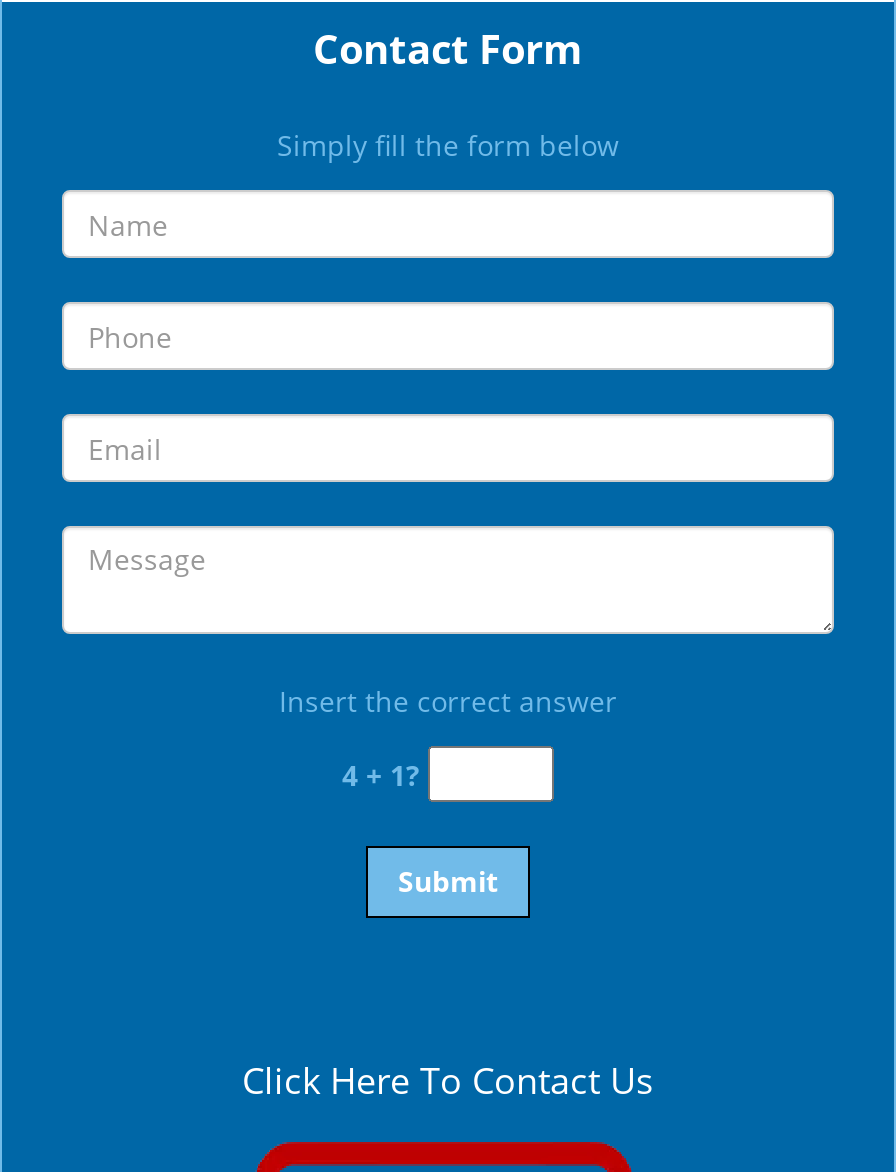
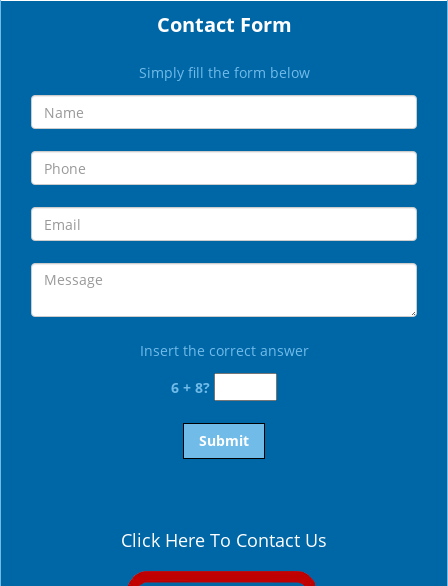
[342,756,420,794] 4 + 1? -> [171,378,210,397] 6 + 8?

